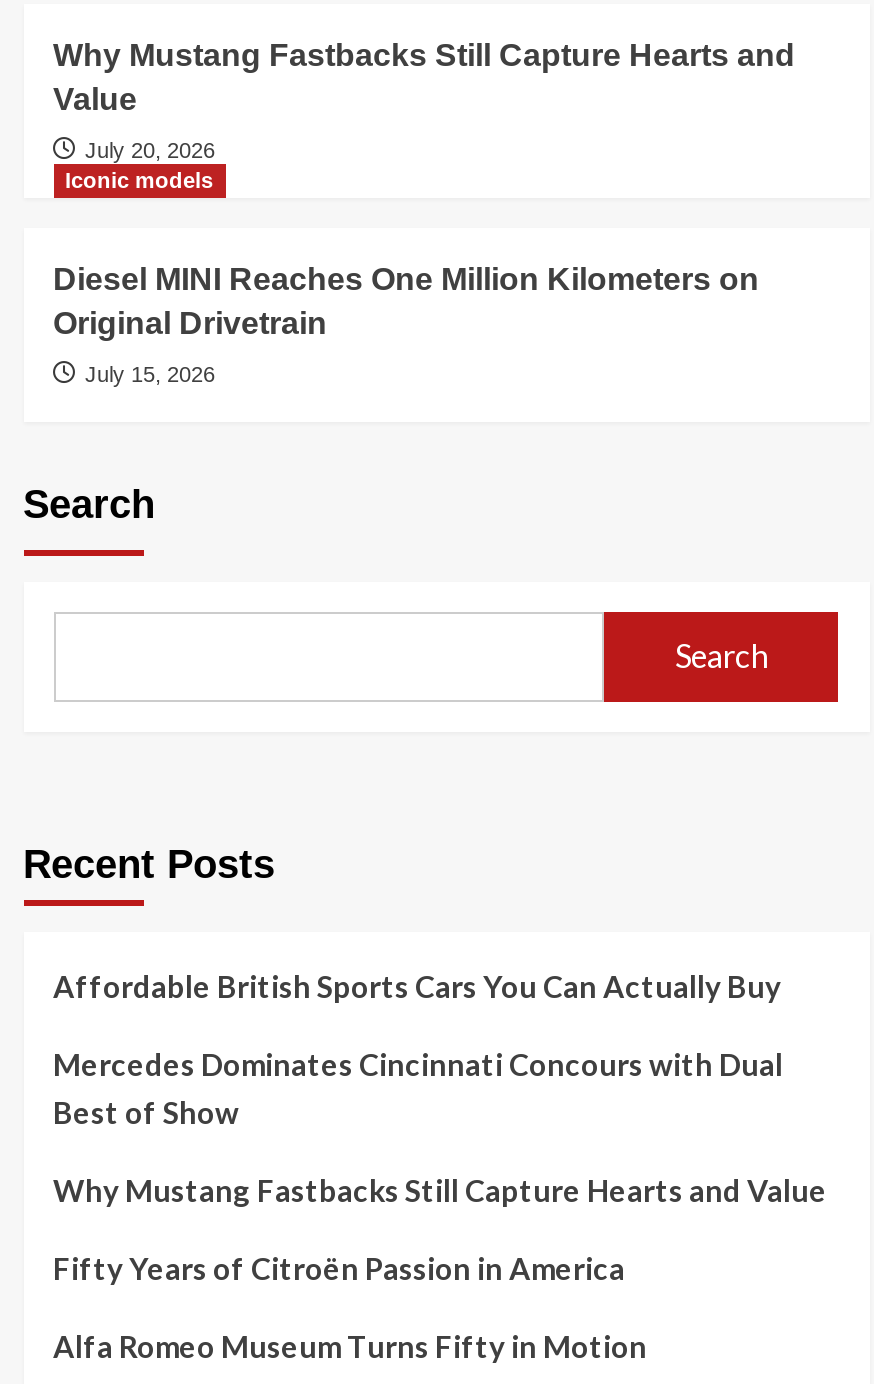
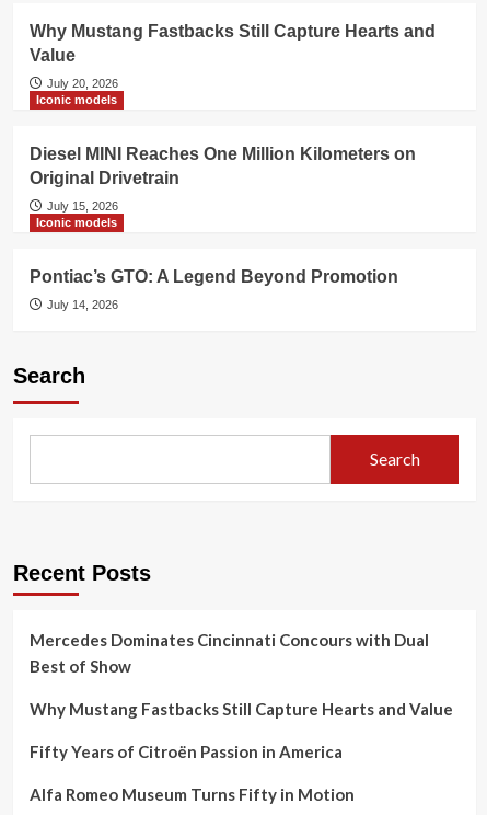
none -> [29,216,398,311] Iconic models | Pontiac’s GTO: A Legend Beyond Promotion | July 14, 2026
moved [23,482,767,886] -> [13,363,420,585]: Search | Search | Recent Posts
[53,968,781,1004] Affordable British Sports Cars You Can Actually Buy -> none

